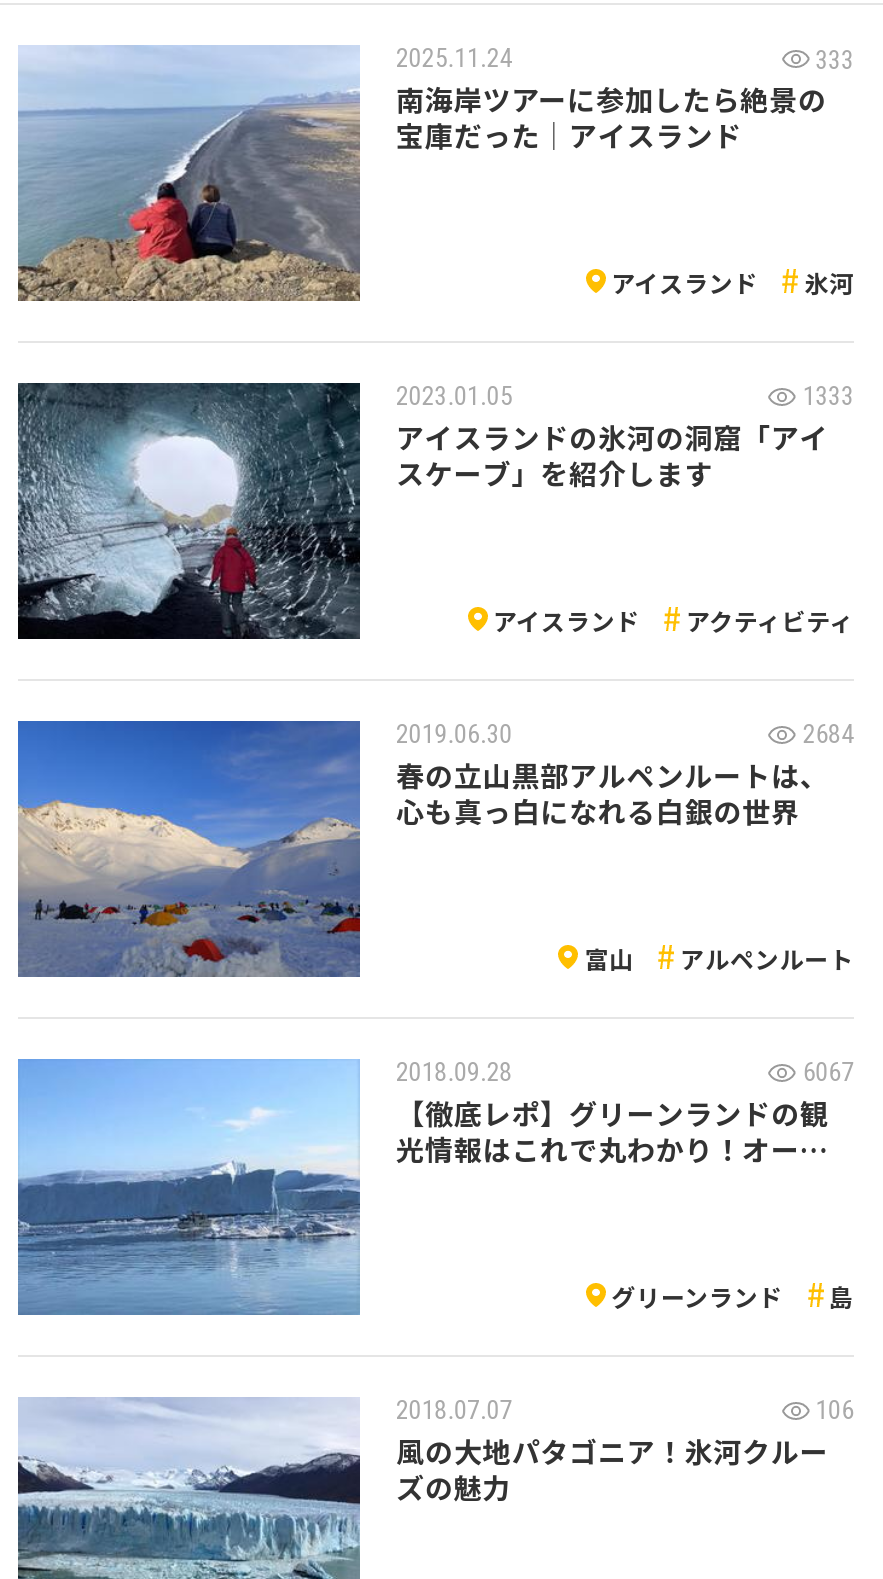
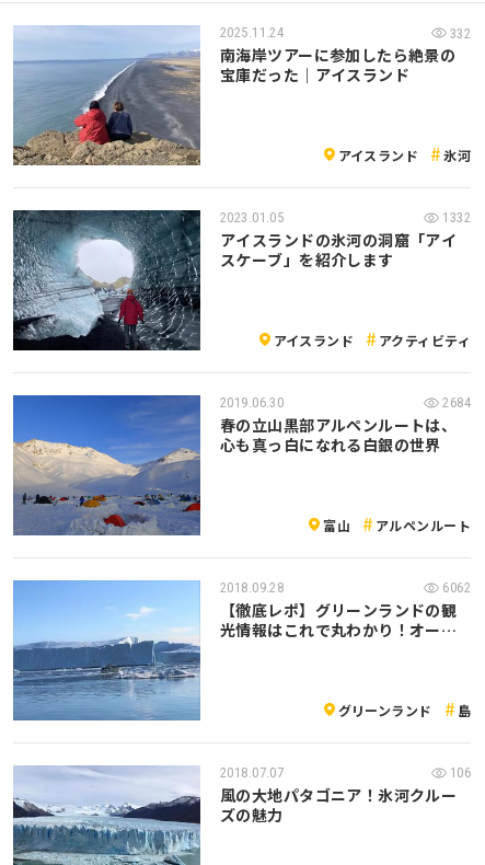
[815,44,854,74] 333 -> [450,25,471,41] 332
[803,382,854,412] 1333 -> [443,210,471,226] 1332
[803,1058,854,1088] 6067 -> [443,580,471,596] 6062

